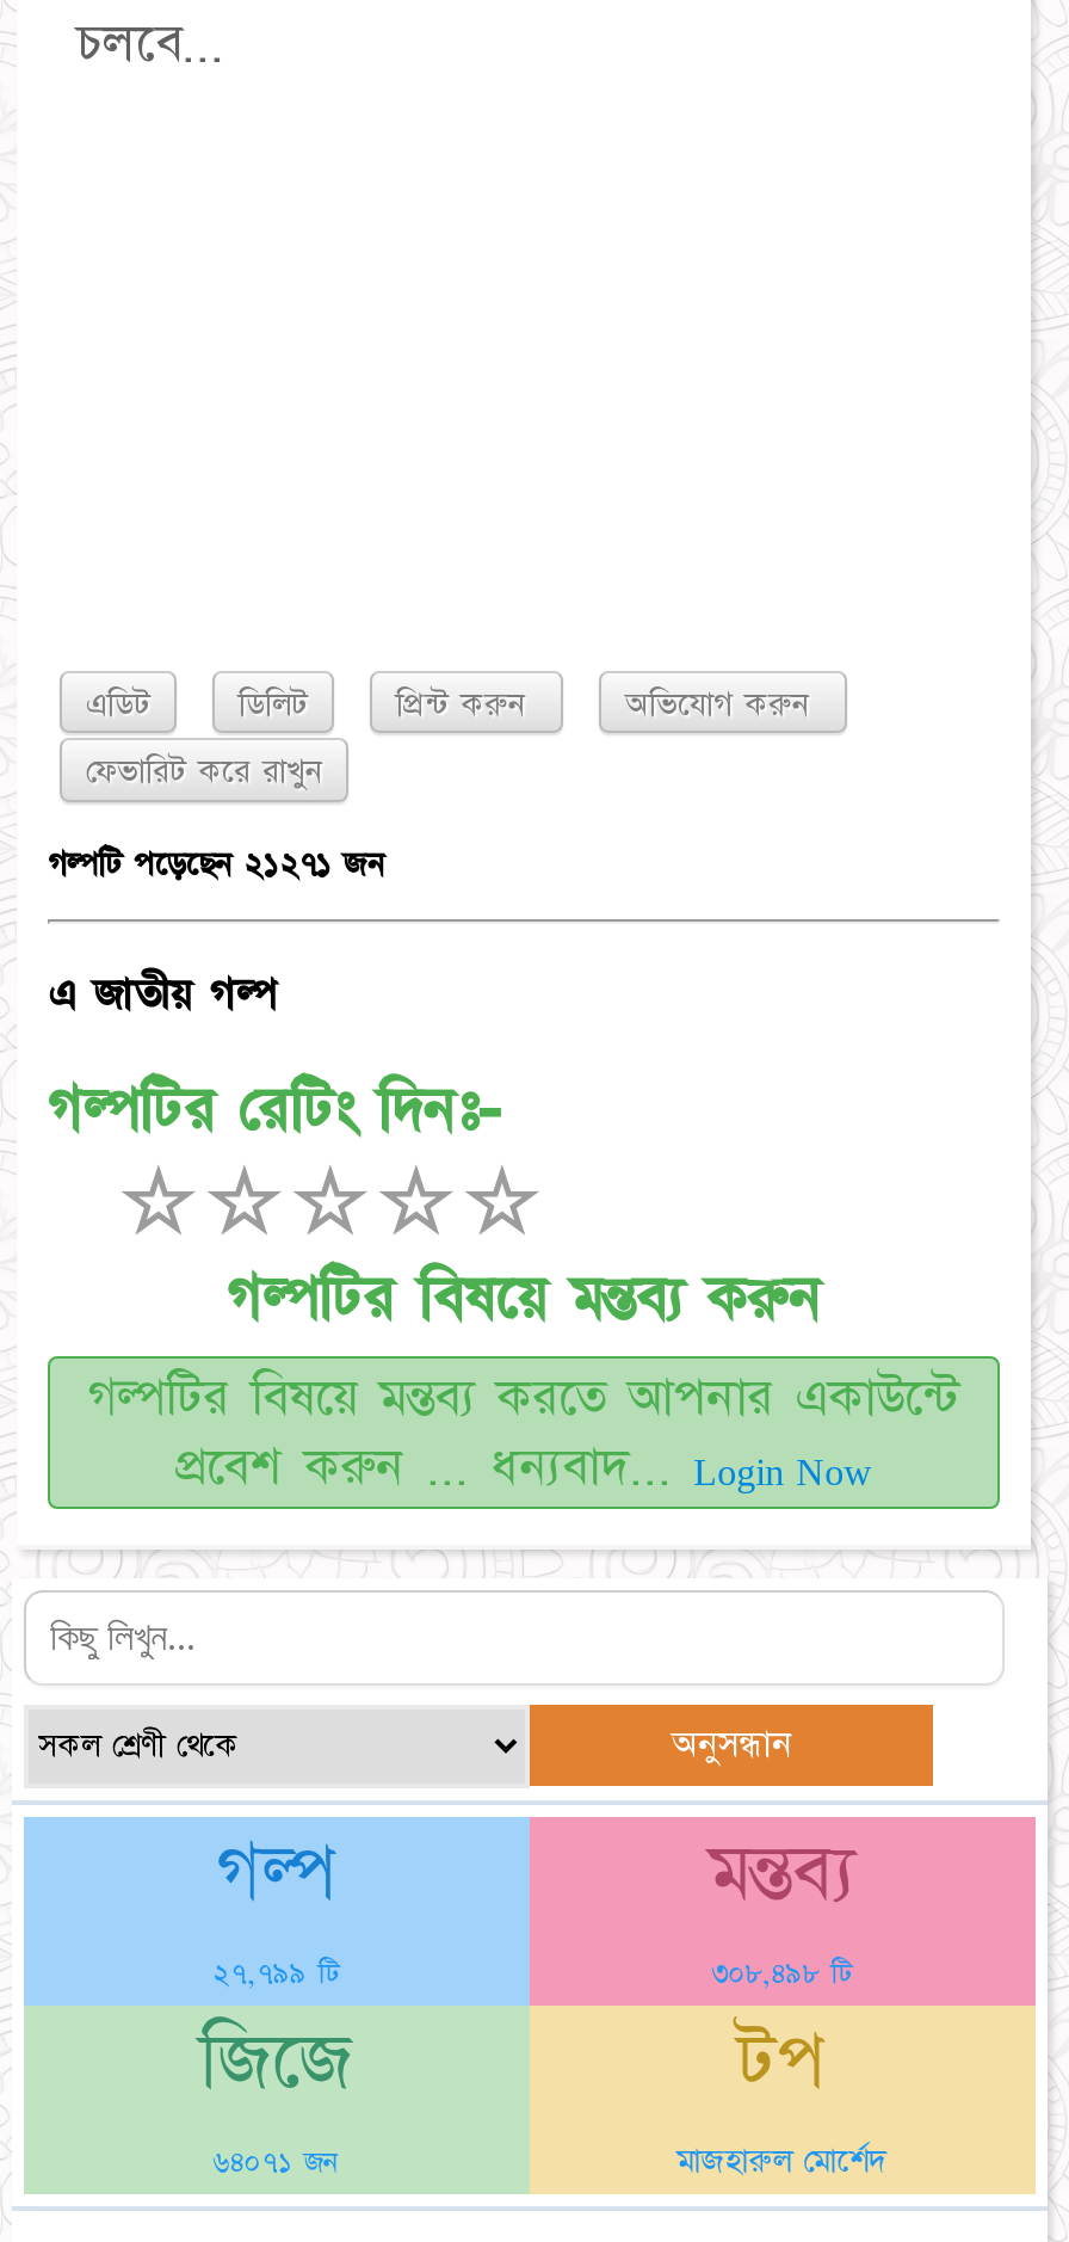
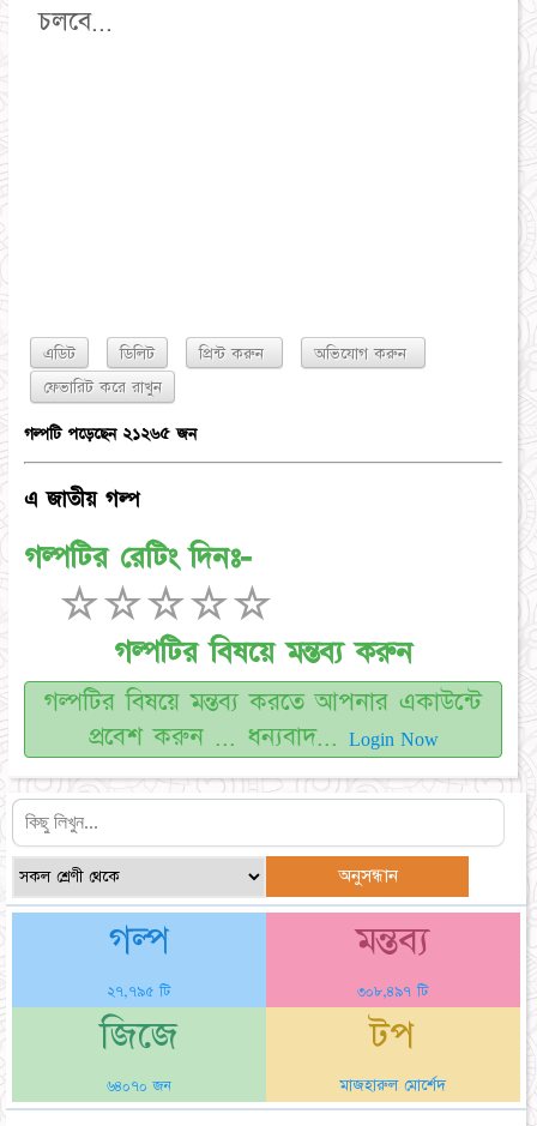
[48,842,384,885] গল্পটি পড়েছেন ২১২৭১ জন -> [24,423,197,445] গল্পটি পড়েছেন ২১২৬৫ জন
[213,1954,340,1992] ২৭,৭৯৯ টি -> [107,982,171,1001] ২৭,৭৯৫ টি
[712,1954,852,1992] ৩০৮,৪৯৮ টি -> [357,982,428,1001] ৩০৮,৪৯৭ টি
[213,2143,340,2181] ৬৪০৭১ জন -> [107,1076,171,1095] ৬৪০৭০ জন

